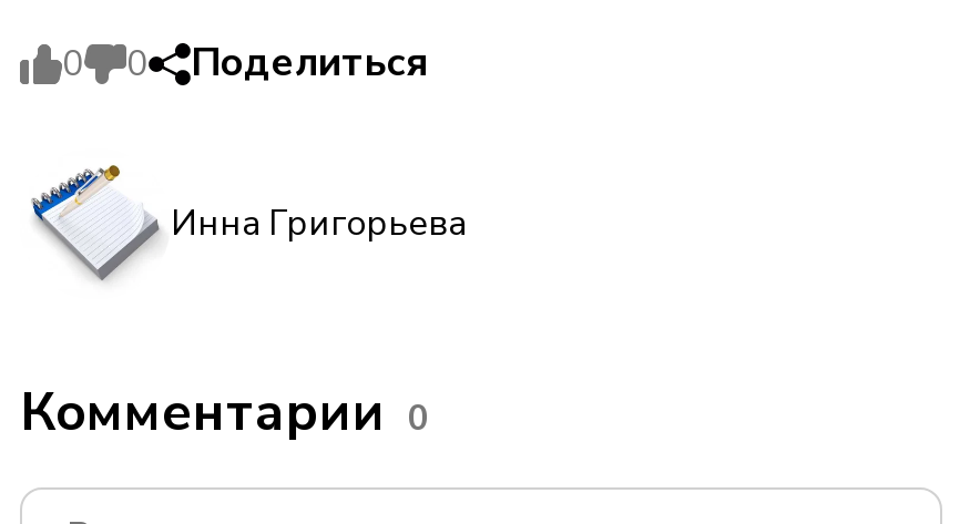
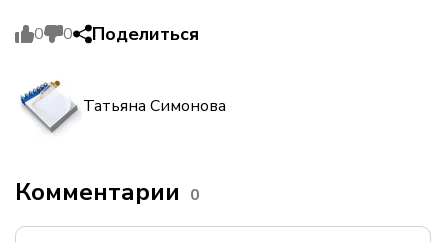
[171,199,466,247] Инна Григорьева -> [83,95,226,117] Татьяна Симонова

